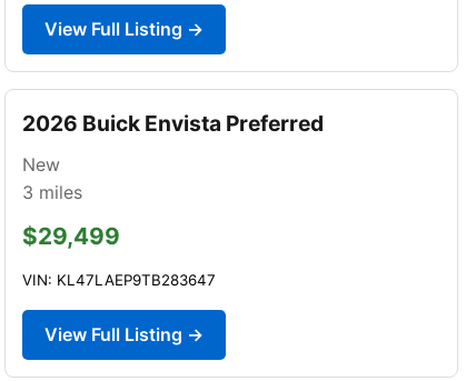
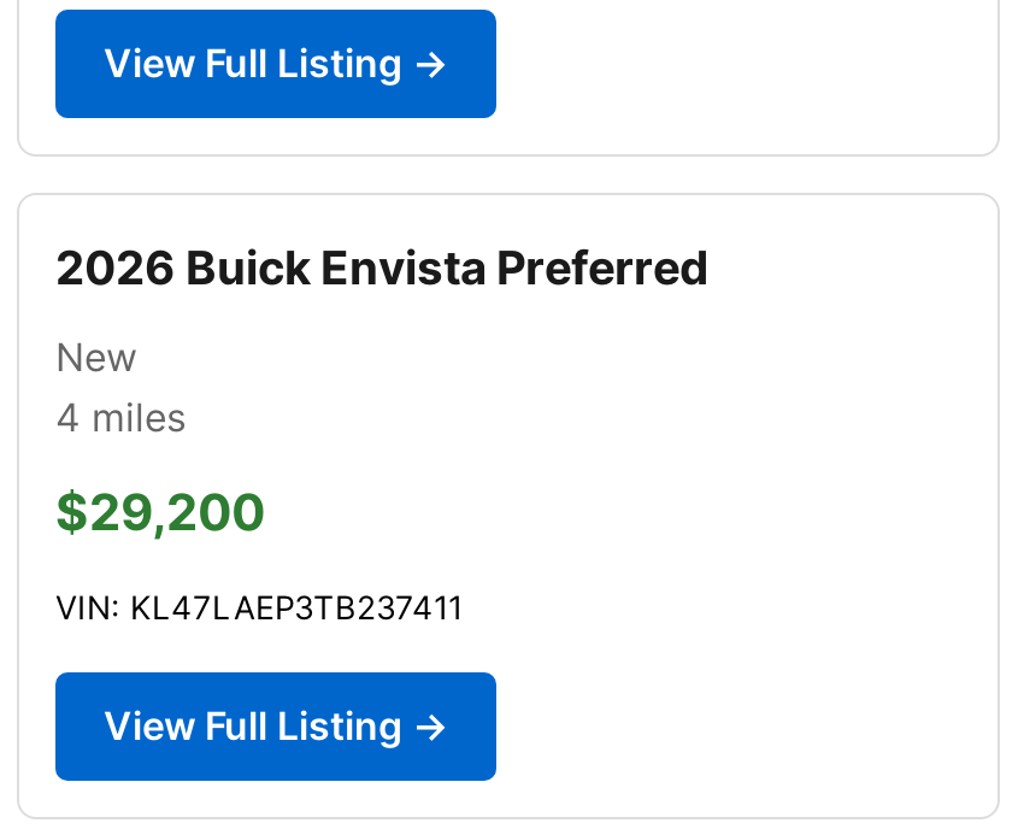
[22,181,82,203] 3 miles -> [55,393,186,441] 4 miles
[22,222,120,250] $29,499 -> [55,482,265,542] $29,200
[22,271,216,289] VIN: KL47LAEP9TB283647 -> [55,588,463,626] VIN: KL47LAEP3TB237411

